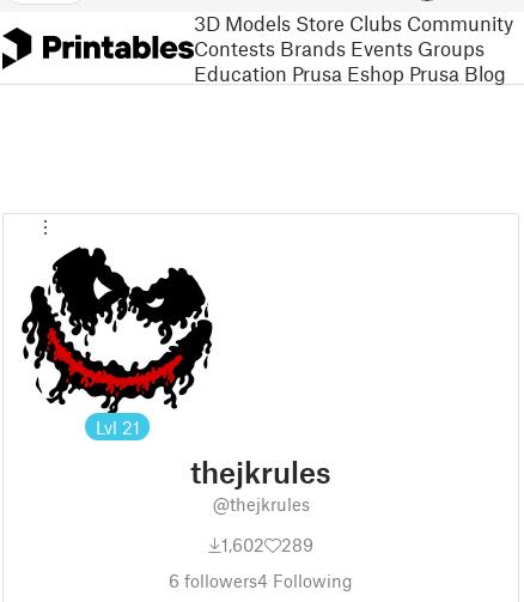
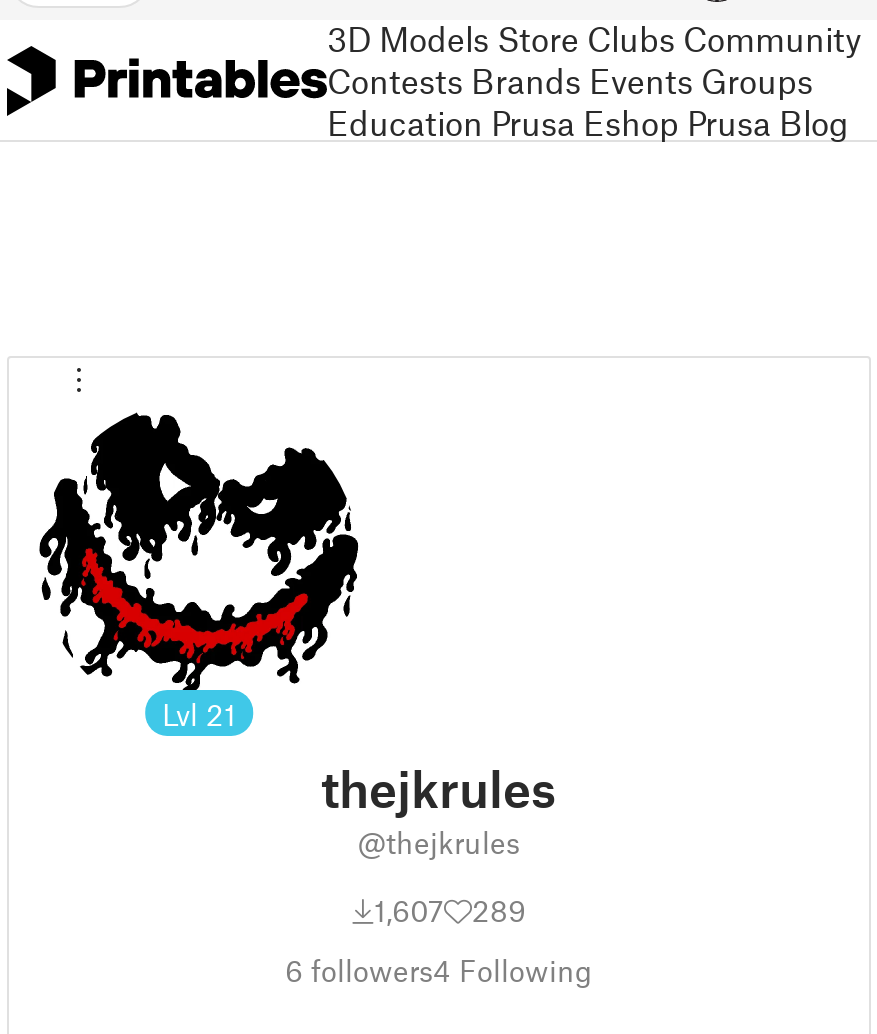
[221,534,313,555] 1,602 289 -> [374,892,526,928] 1,607 289

